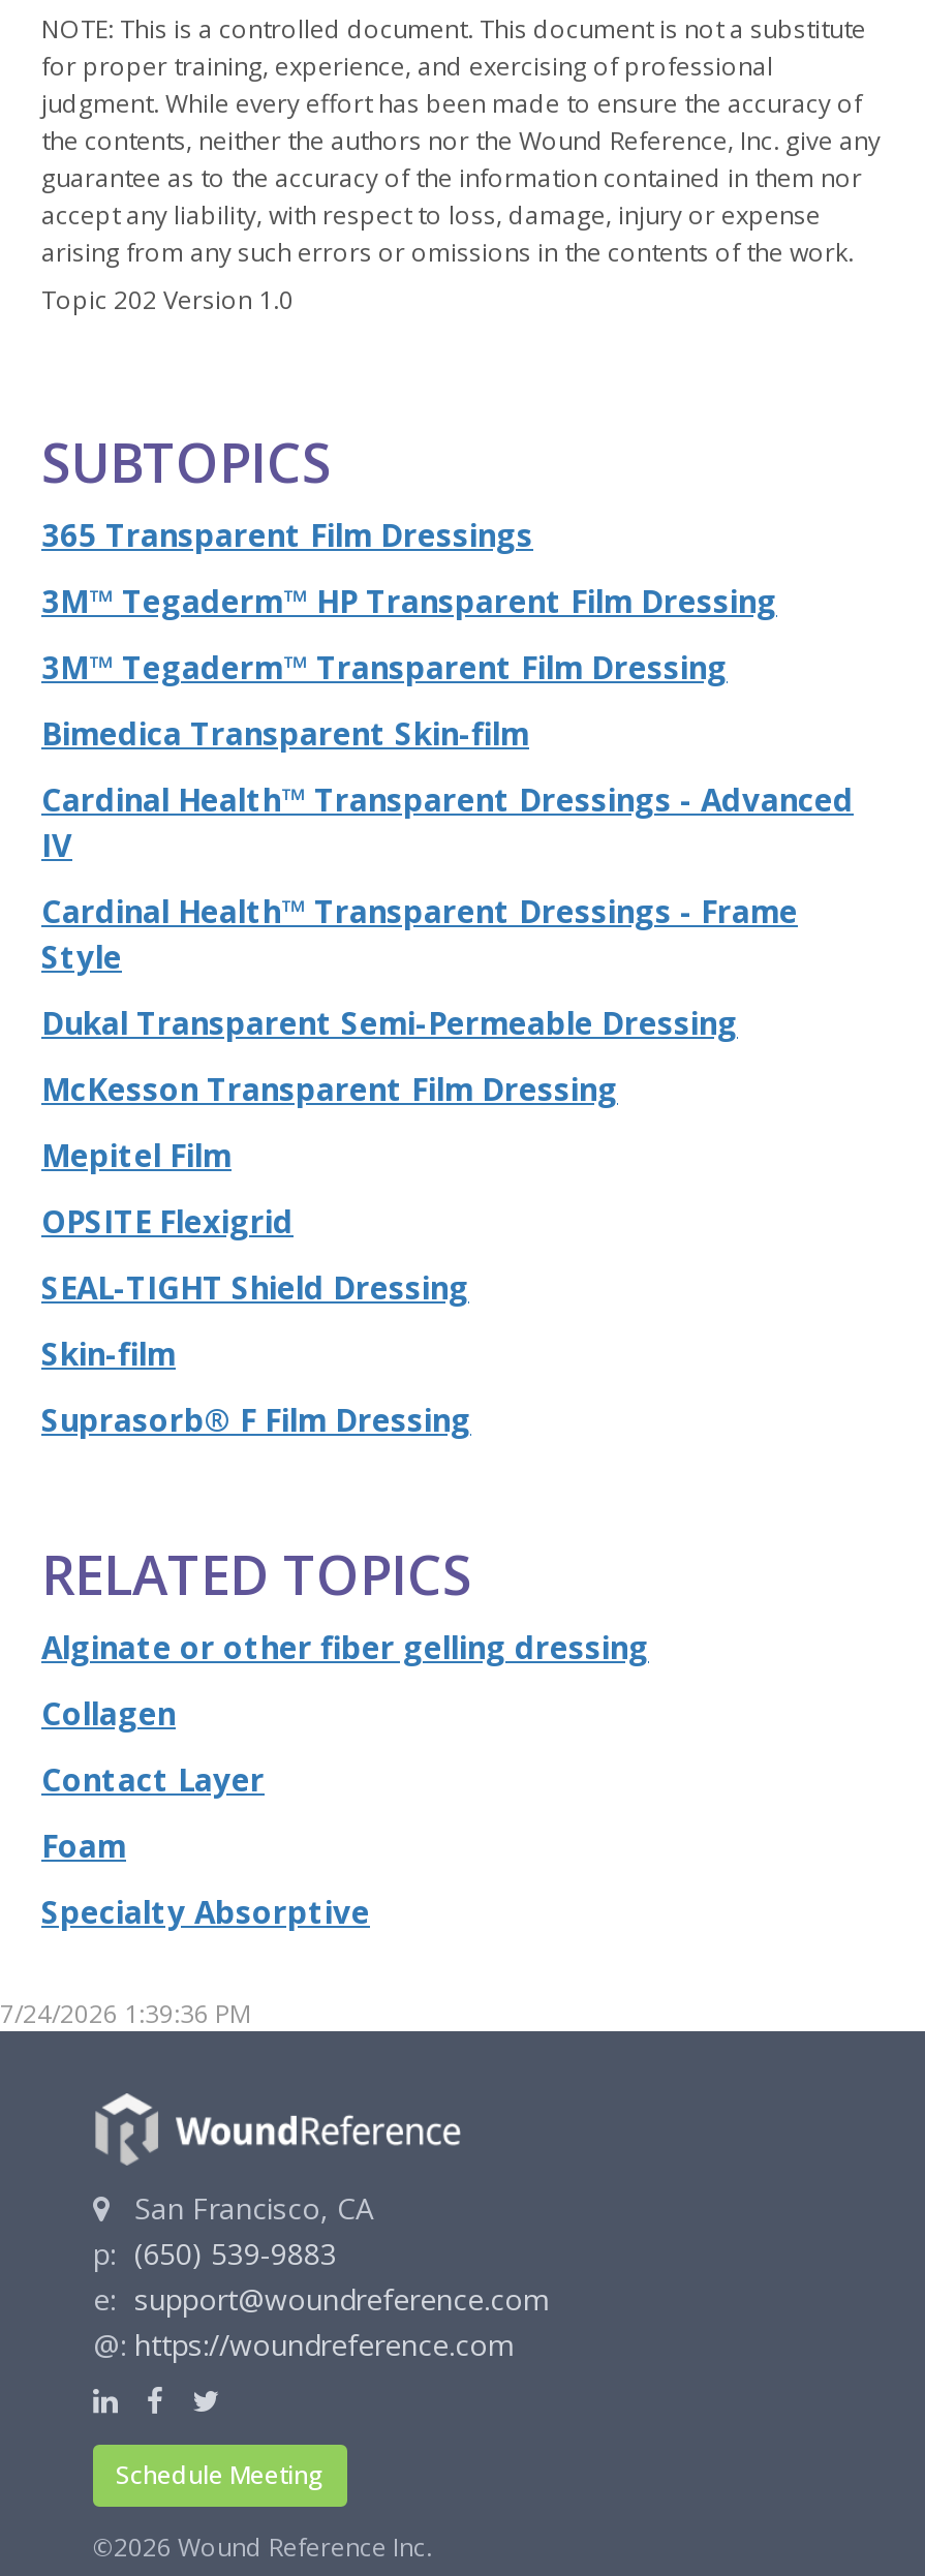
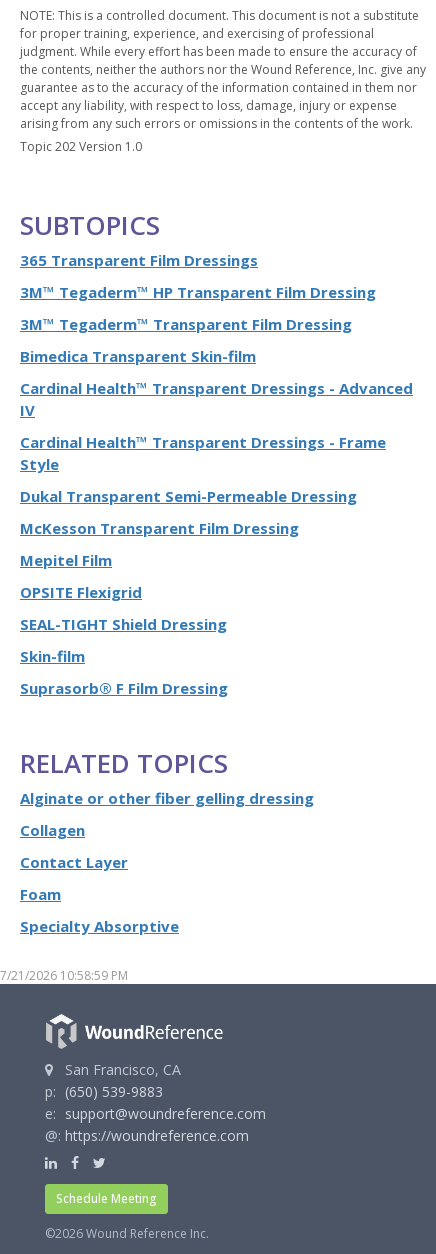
[0,1996,250,2031] 7/24/2026 1:39:36 PM -> [0,967,128,984] 7/21/2026 10:58:59 PM

